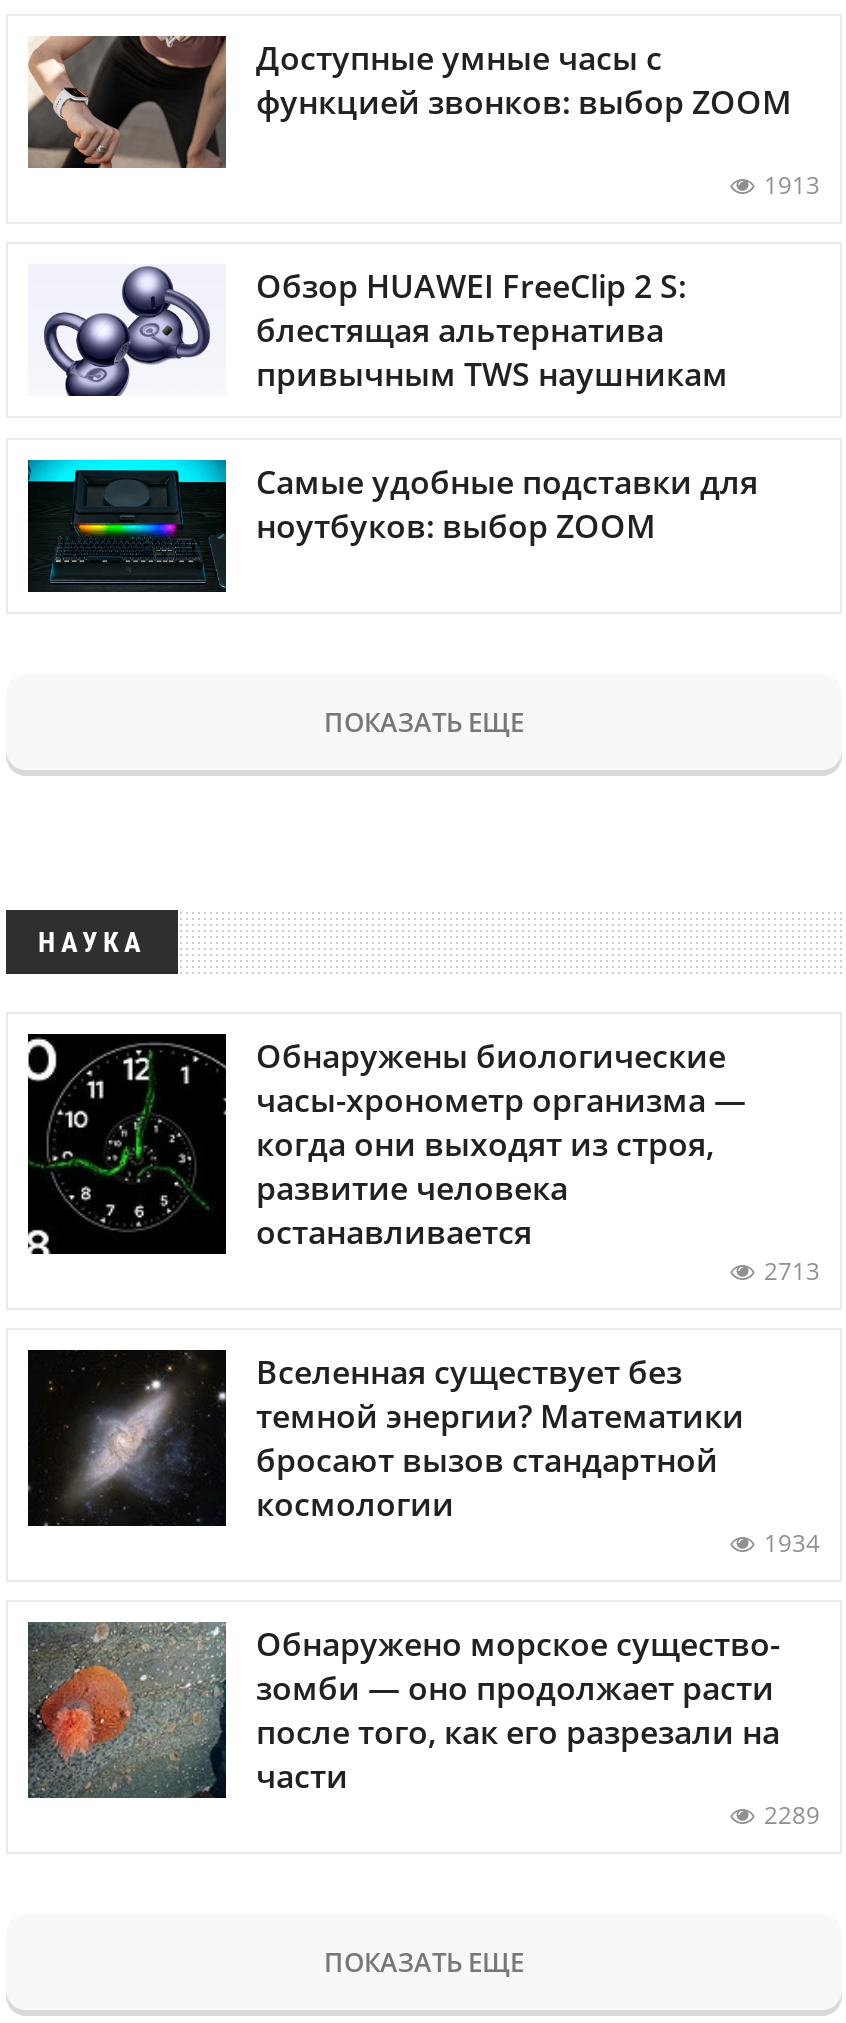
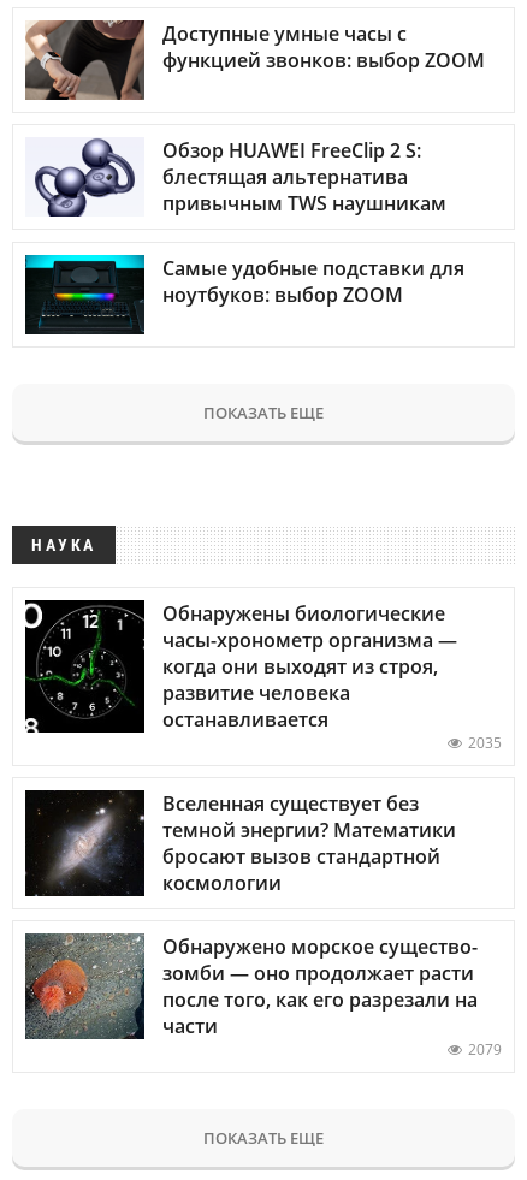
[764,168,820,202] 1913 -> none
[764,1253,820,1287] 2713 -> [468,732,502,753] 2035
[764,1526,820,1560] 1934 -> none
[764,1798,820,1832] 2289 -> [468,1039,502,1060] 2079

